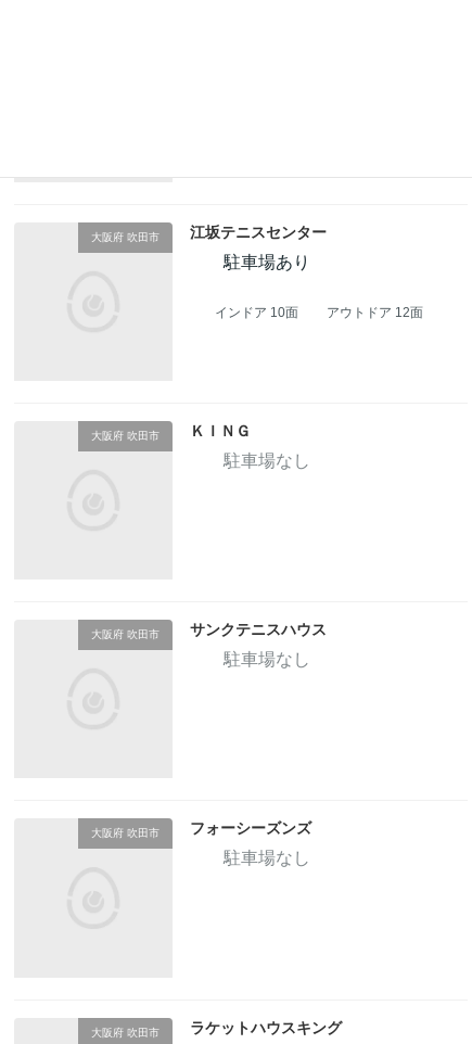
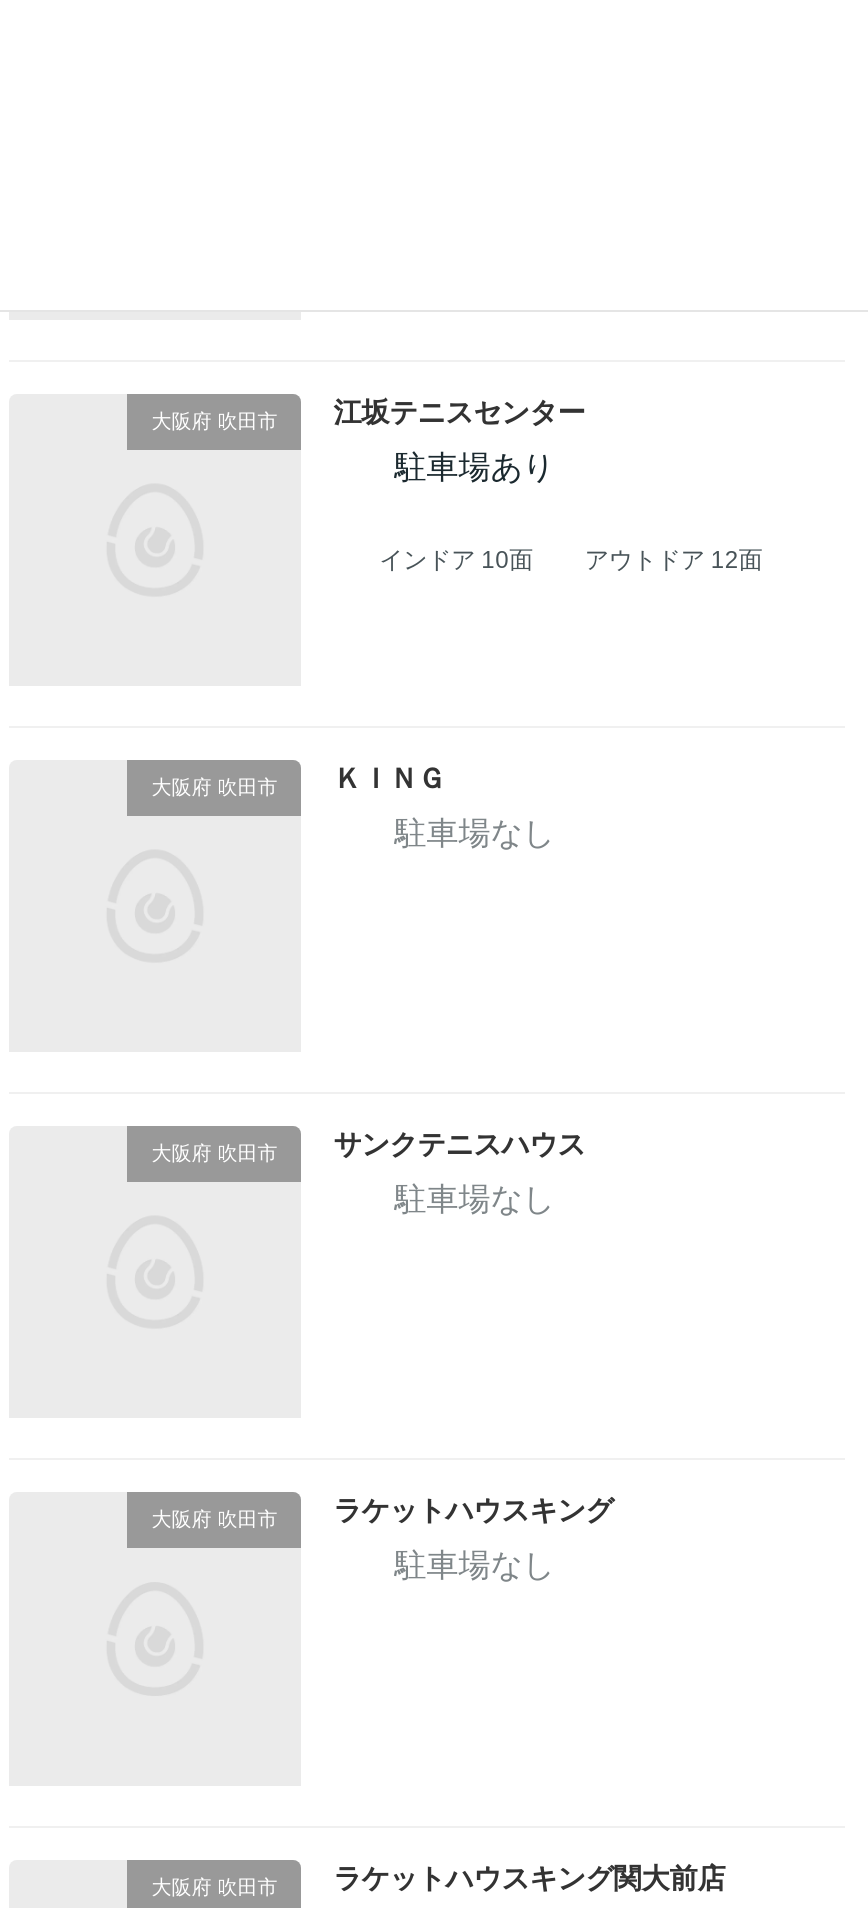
[190,820,312,837] フォーシーズンズ -> none
none -> [334,1862,726,1894] ラケットハウスキング関大前店
moved [190,1019,342,1036] -> [334,1495,614,1527]: ラケットハウスキング

